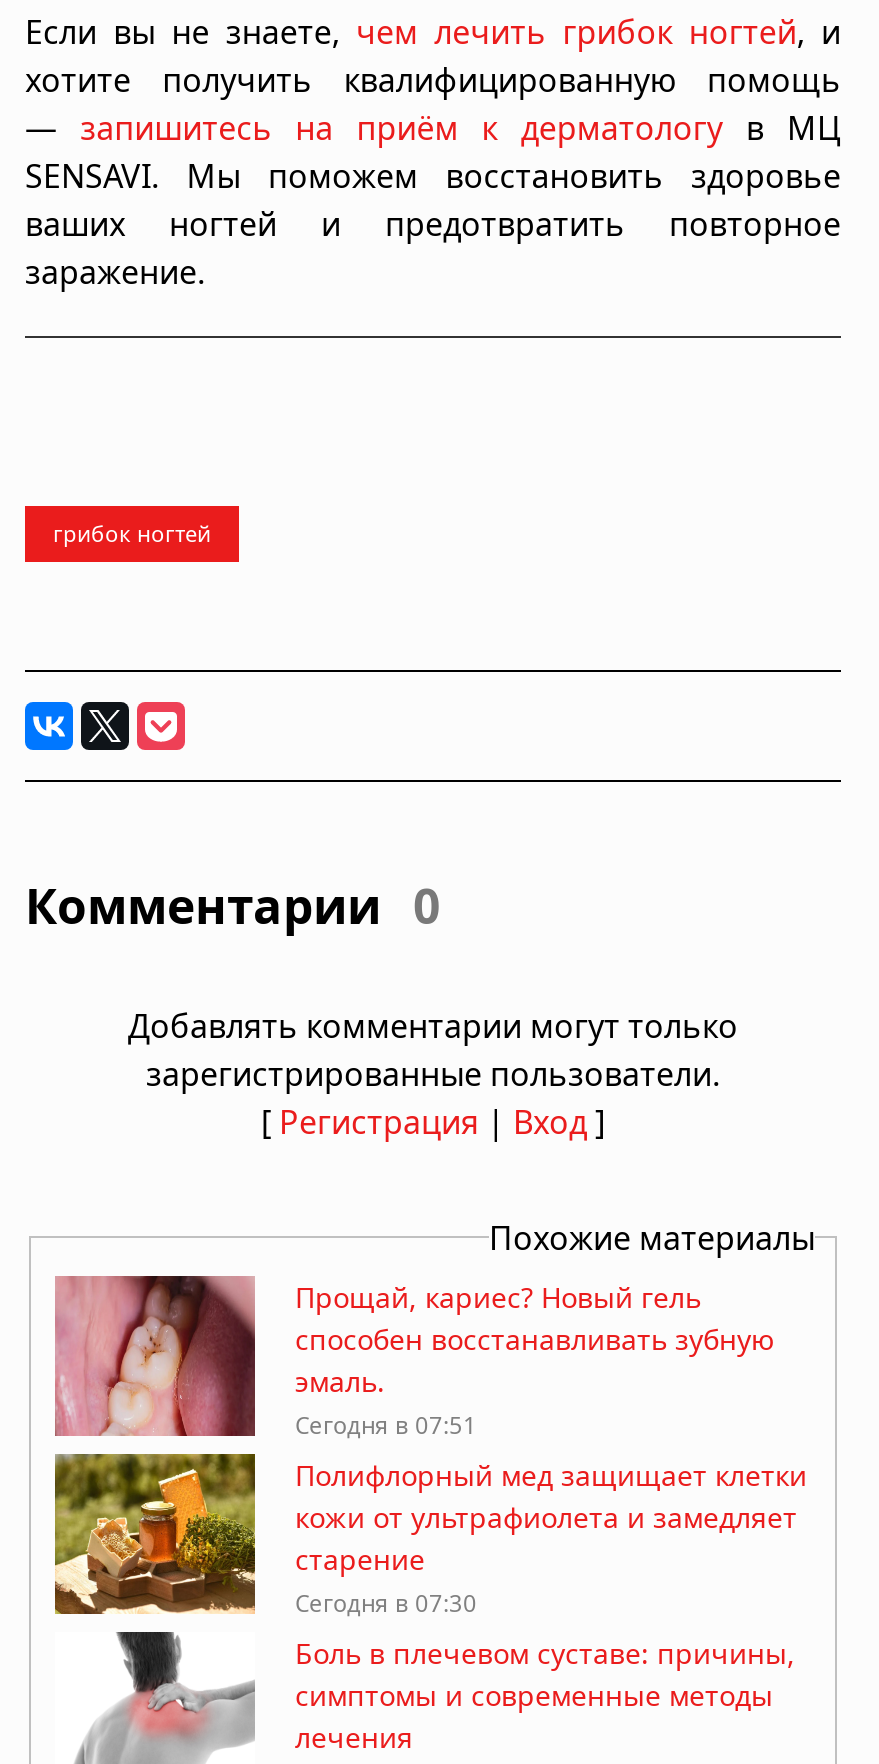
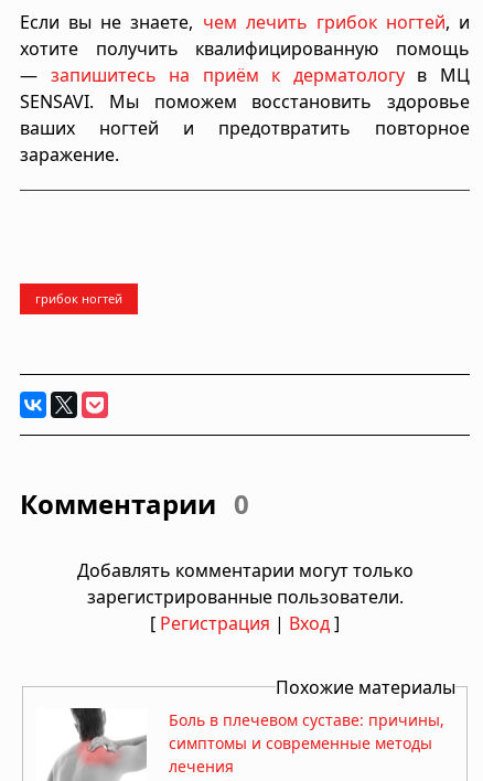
[53,1274,807,1619] [image] | Прощай, кариес? Новый гель | способен восстанавливать зубную | эмаль. | Сегодня в 07:51 | Полифлорный мед защищает клетки | кожи от ультрафиолета и замедляет | старение | Сегодня в 07:30 -> none
[53,1452,257,1616] [image] -> none

